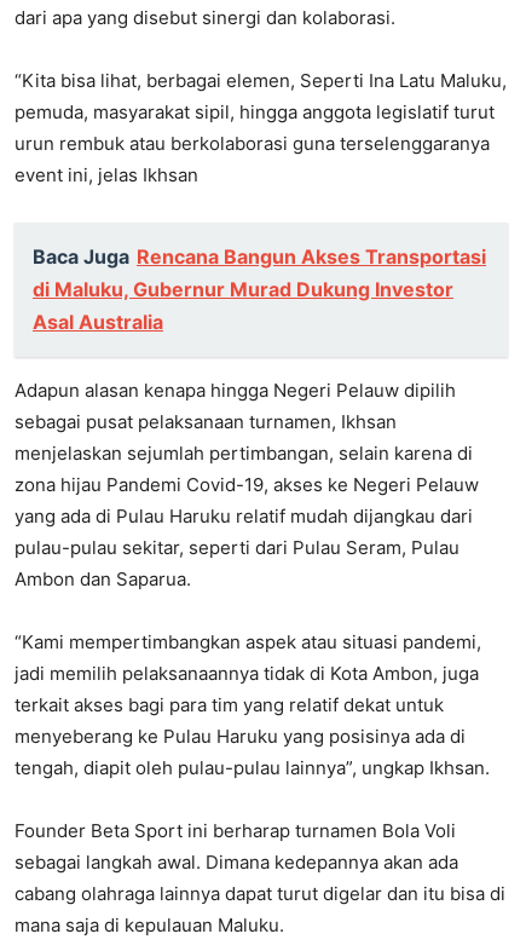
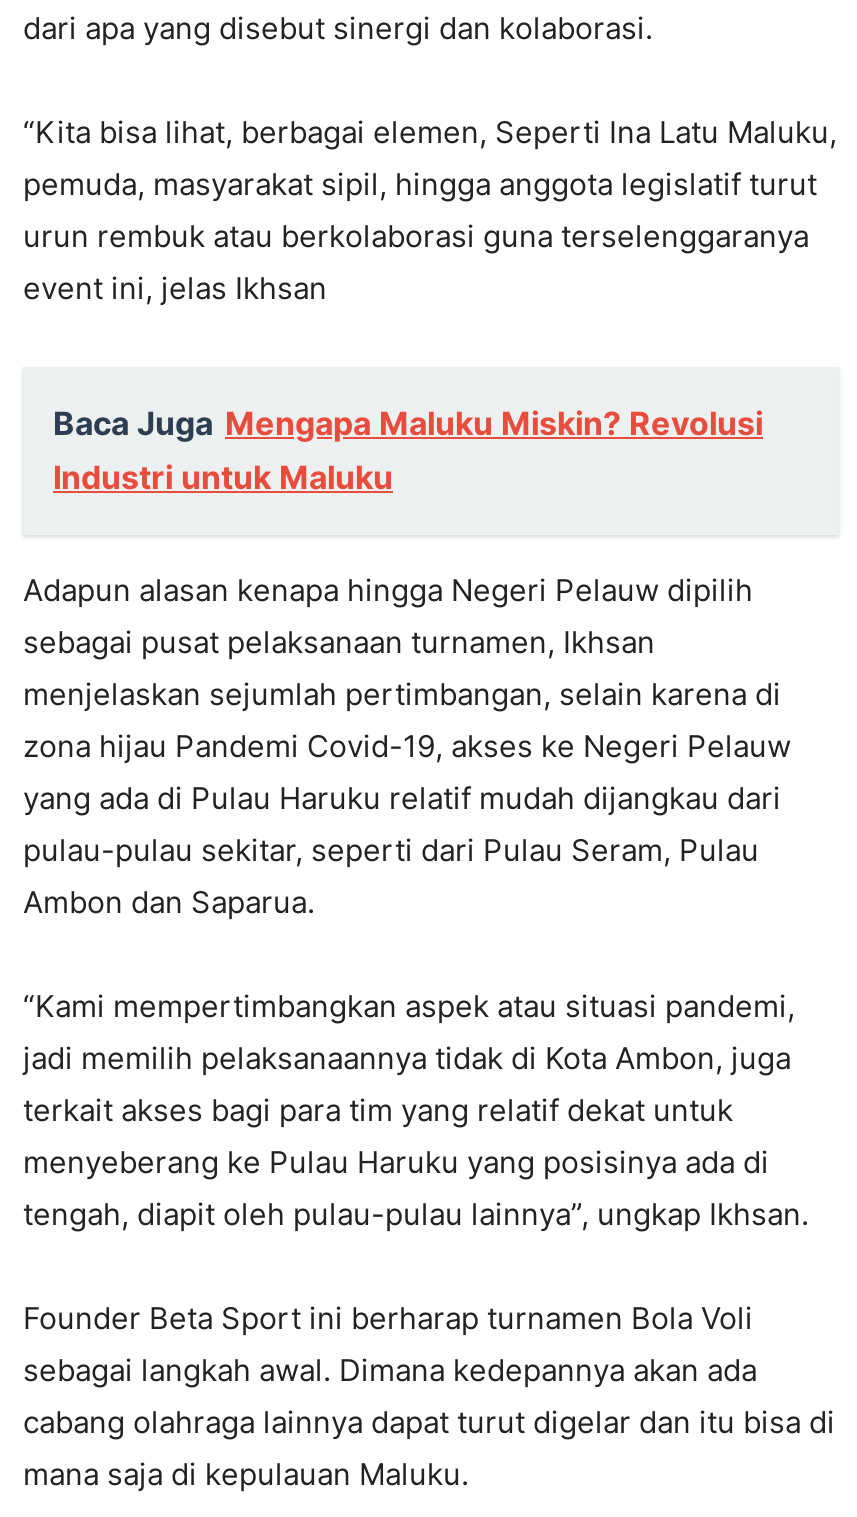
[33,245,486,334] Baca Juga Rencana Bangun Akses Transportasi | di Maluku, Gubernur Murad Dukung Investor | Asal Australia -> [53,403,763,497] Baca Juga Mengapa Maluku Miskin? Revolusi | Industri untuk Maluku

